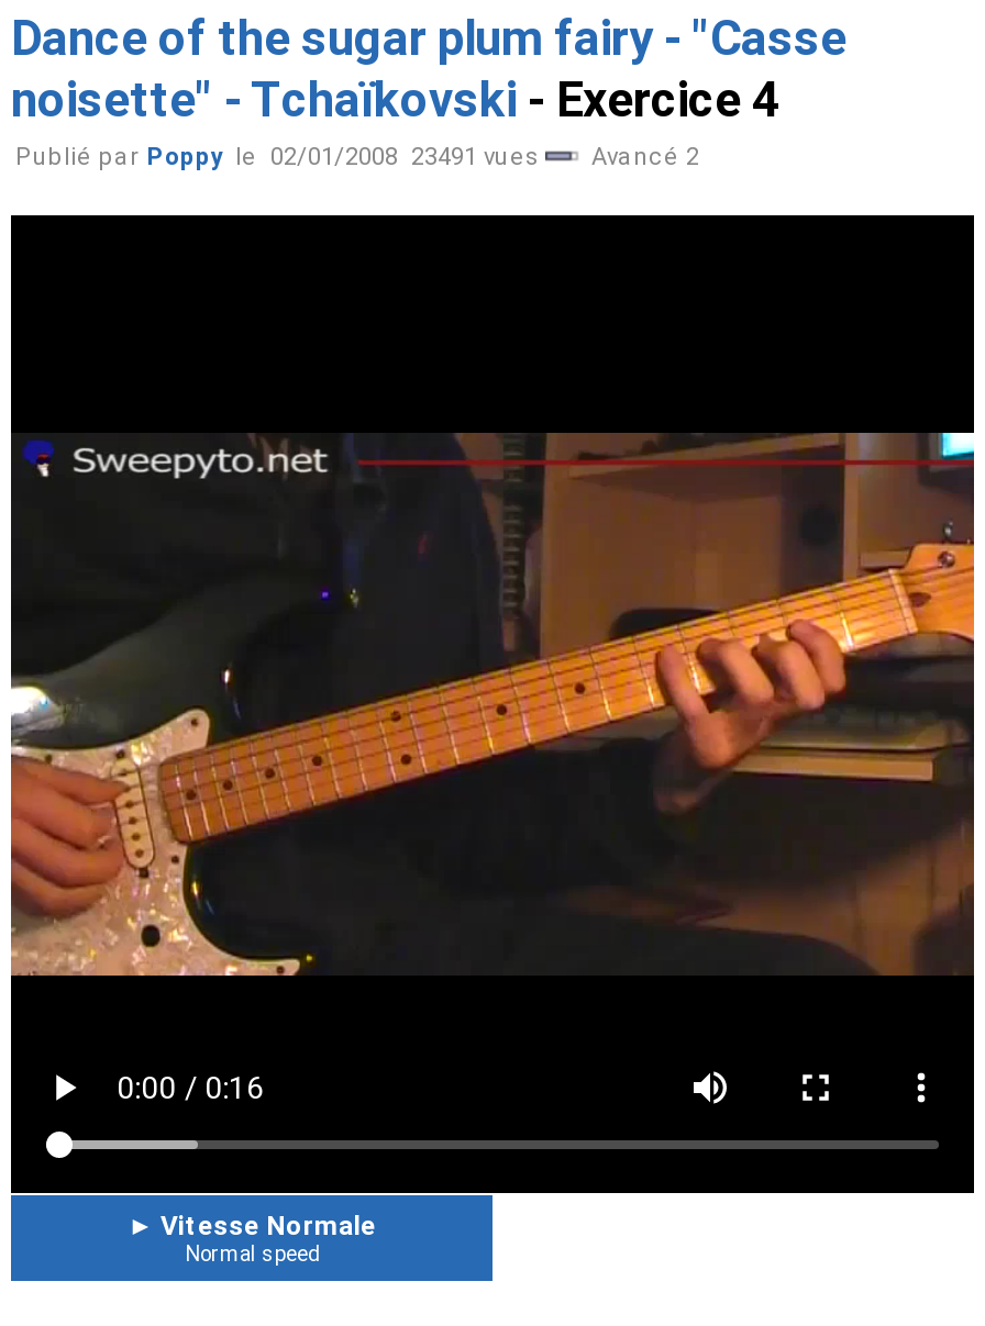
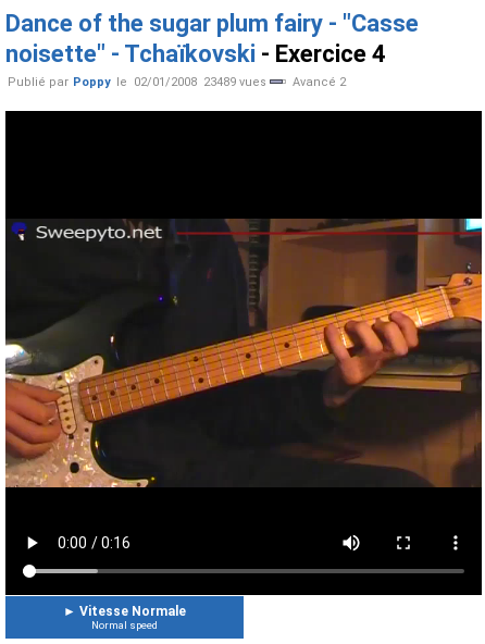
[15,143,539,171] Publié par Poppy le 02/01/2008 23491 vues -> [8,75,266,89] Publié par Poppy le 02/01/2008 23489 vues

